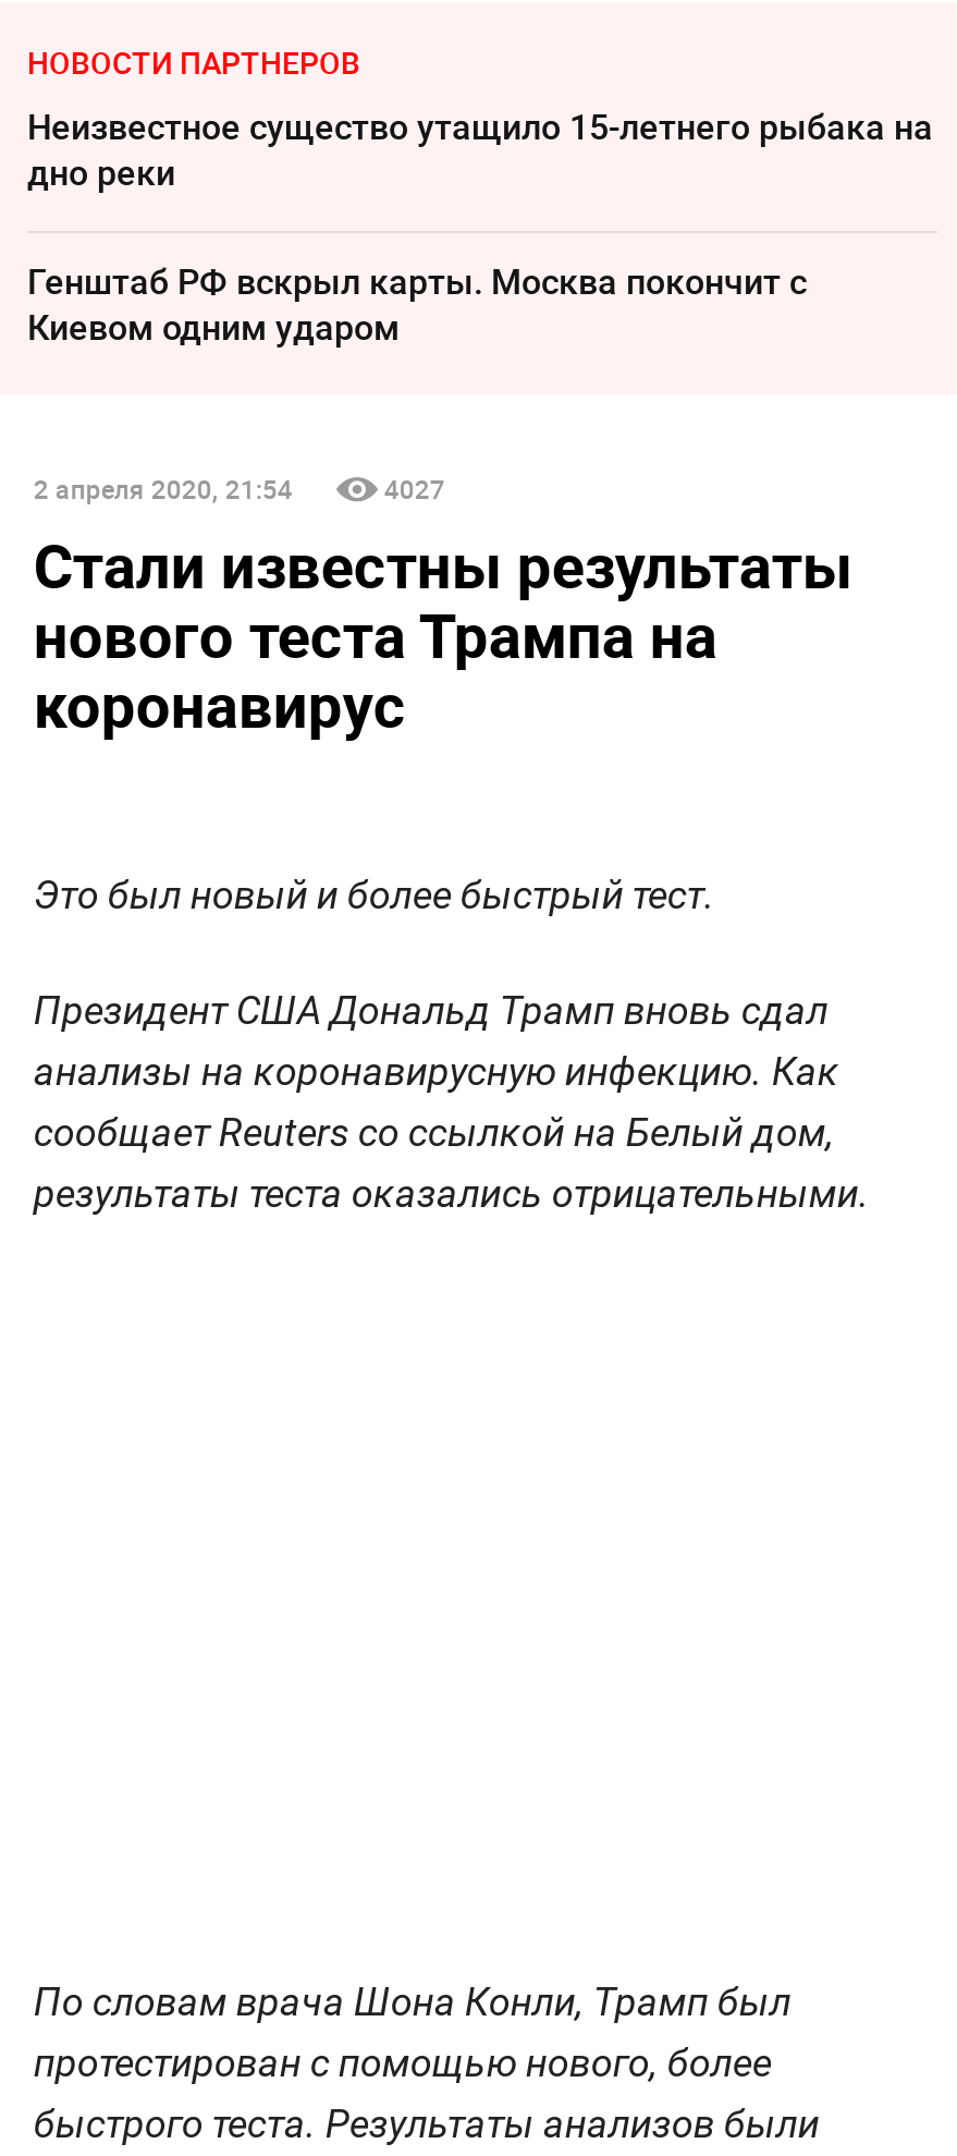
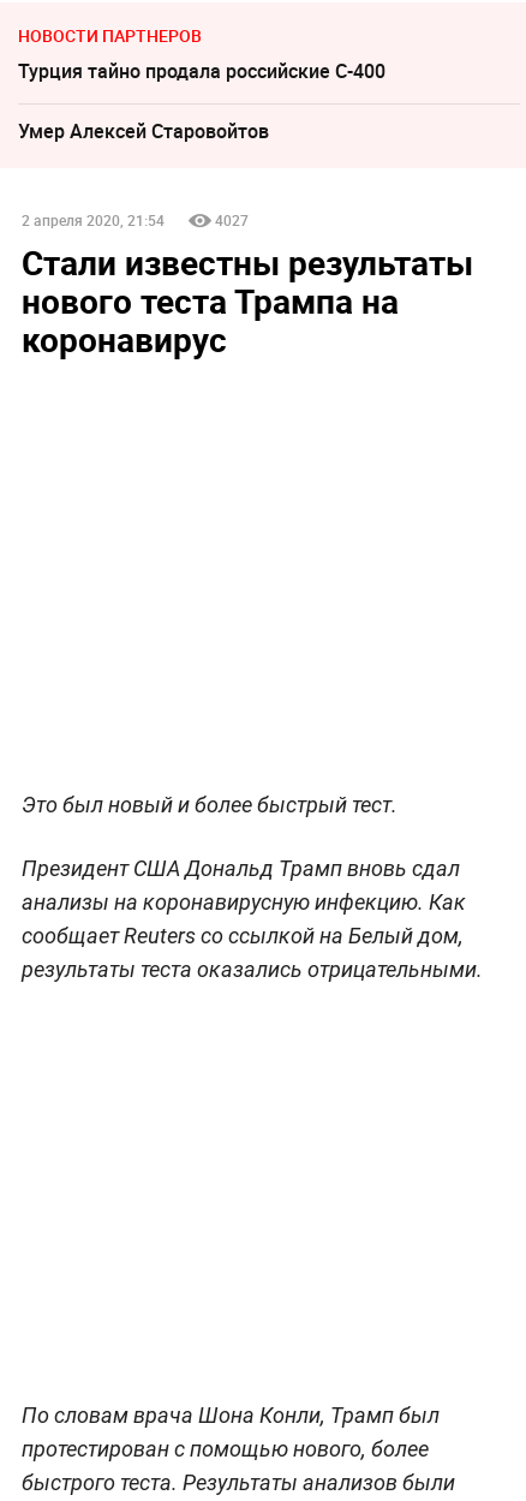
[27,103,933,197] Неизвестное существо утащило 15-летнего рыбака на | дно реки -> [18,58,385,84] Турция тайно продала российские С-400
[27,258,807,351] Генштаб РФ вскрыл карты. Москва покончит с | Киевом одним ударом -> [18,118,269,145] Умер Алексeй Старовойтов
moved [34,471,852,745] -> [21,210,473,362]: 2 апреля 2020, 21:54 | 4027 | Стали известны результаты | нового теста Трампа на | коронавирус

